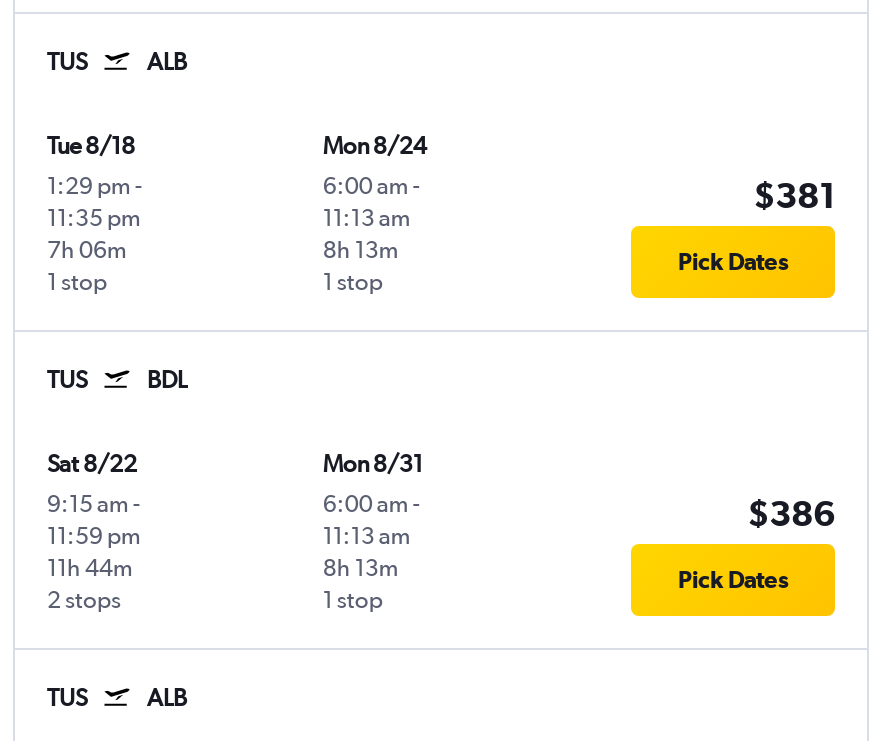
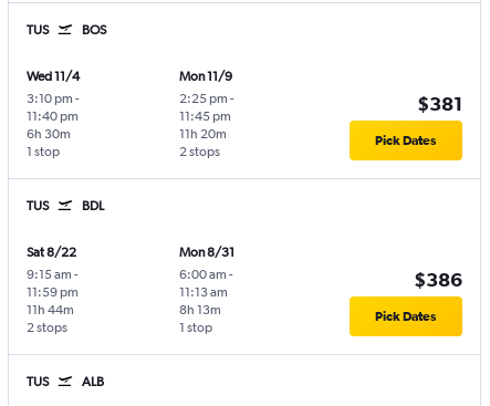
[147,47,187,75] ALB -> [82,22,106,37] BOS
[47,131,143,231] Tue 8/18 | 1:29 pm - | 11:35 pm -> [27,68,80,124] Wed 11/4 | 3:10 pm - | 11:40 pm
[323,131,427,231] Mon 8/24 | 6:00 am - | 11:13 am -> [179,68,234,124] Mon 11/9 | 2:25 pm - | 11:45 pm
[47,235,127,263] 7h 06m -> [27,126,71,141] 6h 30m
[323,235,399,263] 8h 13m -> [179,126,227,141] 11h 20m
[323,267,383,295] 1 stop -> [179,143,220,159] 2 stops

